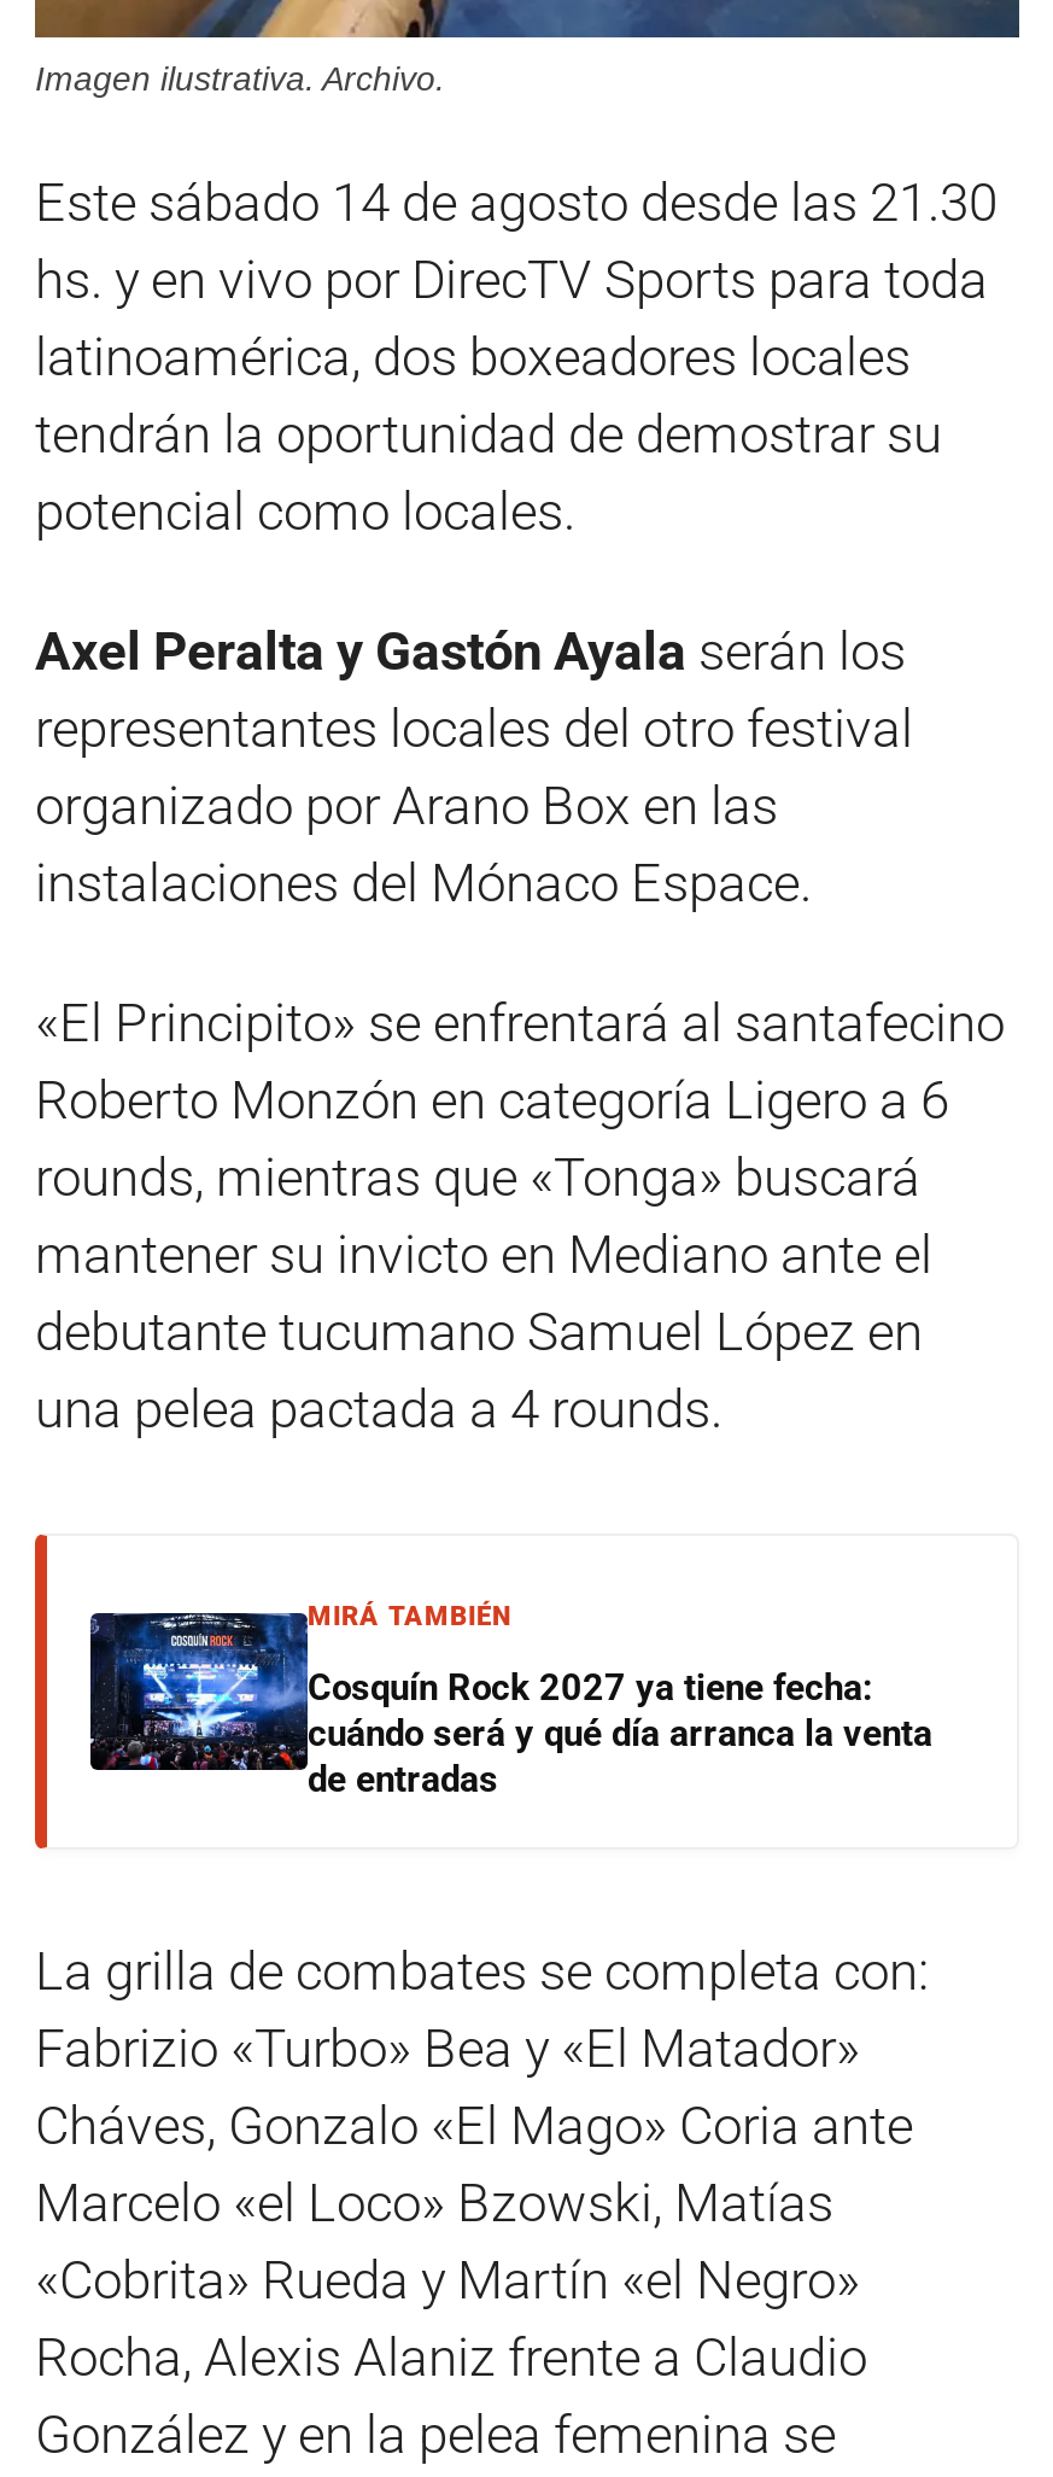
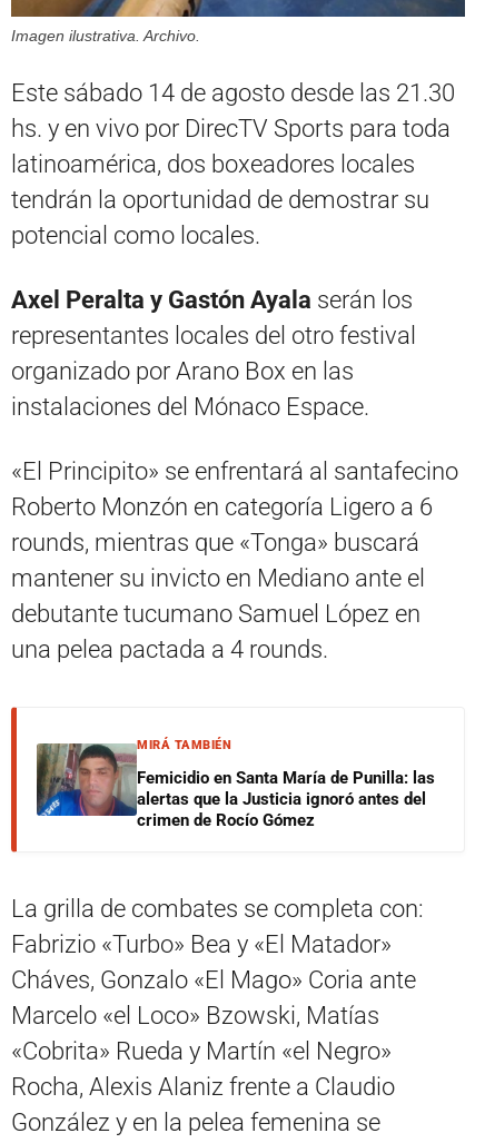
[88,1612,932,1801] [image] | Cosquín Rock 2027 ya tiene fecha: | cuándo será y qué día arranca la venta | de entradas -> [36,743,435,831] [image] | Femicidio en Santa María de Punilla: las | alertas que la Justicia ignoró antes del | crimen de Rocío Gómez

